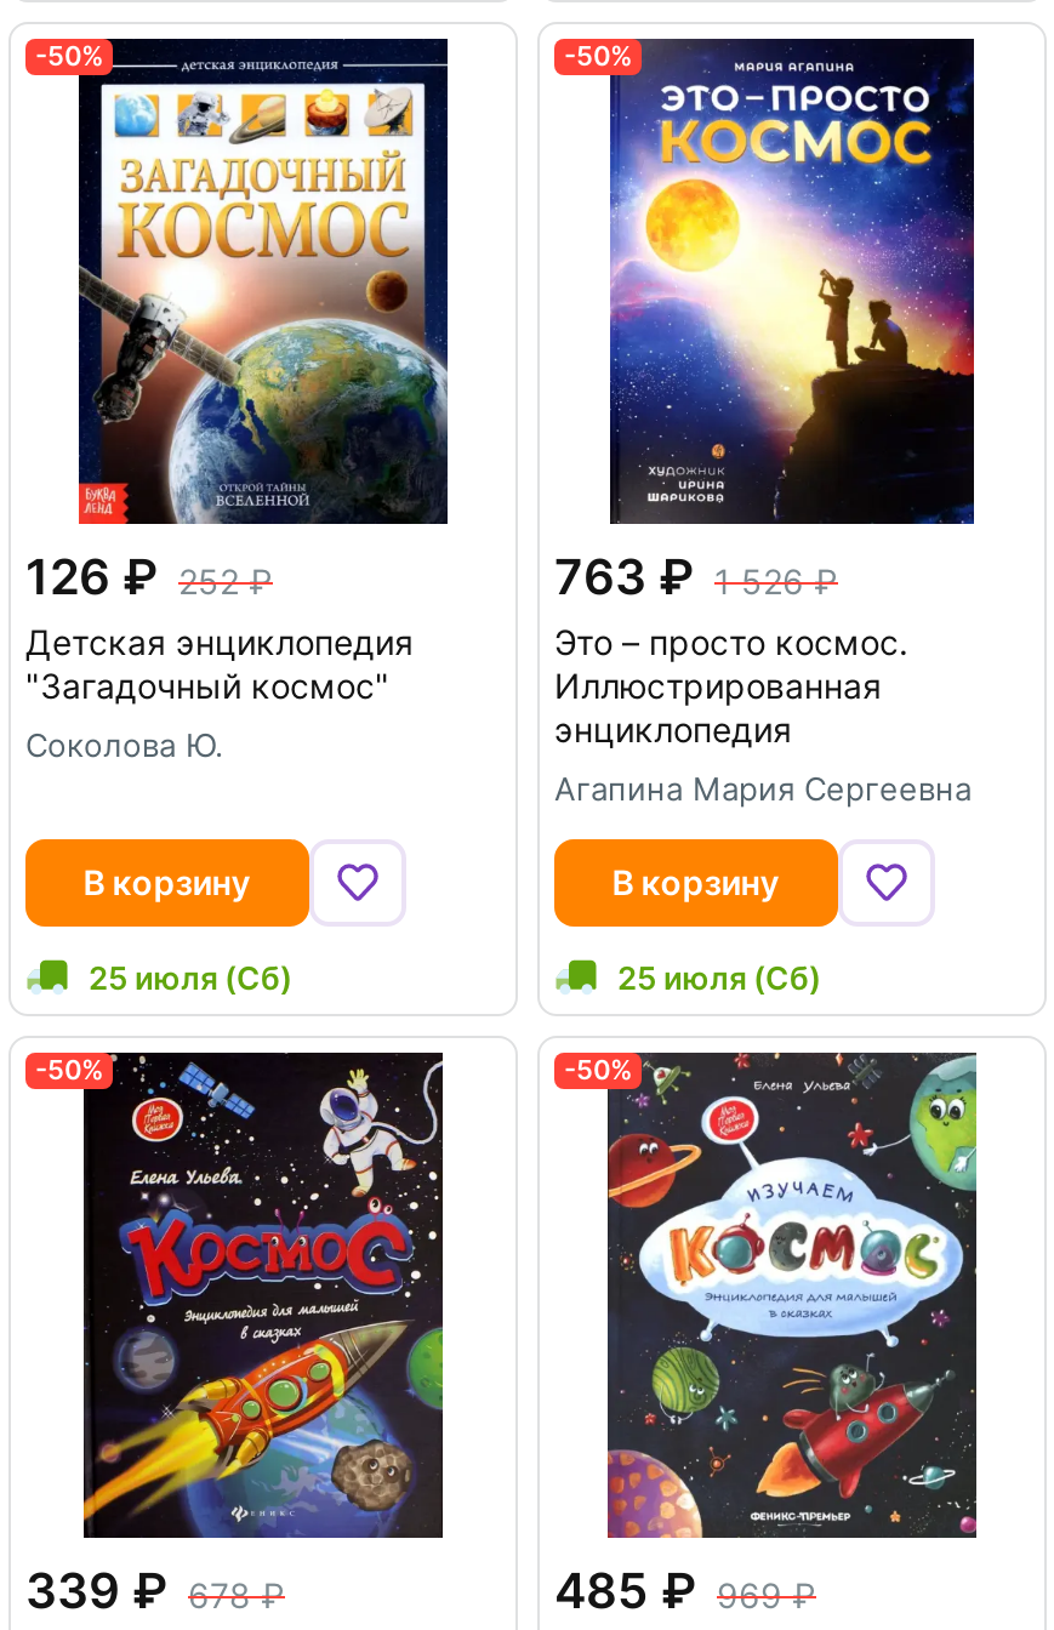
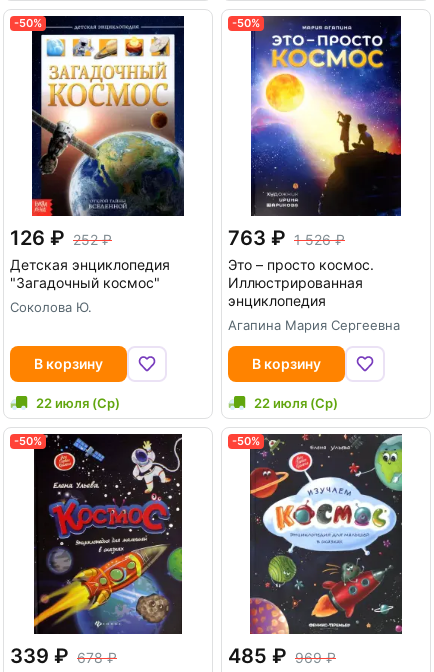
[89,957,292,996] 25 июля (Сб) -> [36,395,120,411] 22 июля (Ср)
[617,957,821,996] 25 июля (Сб) -> [254,395,338,411] 22 июля (Ср)

